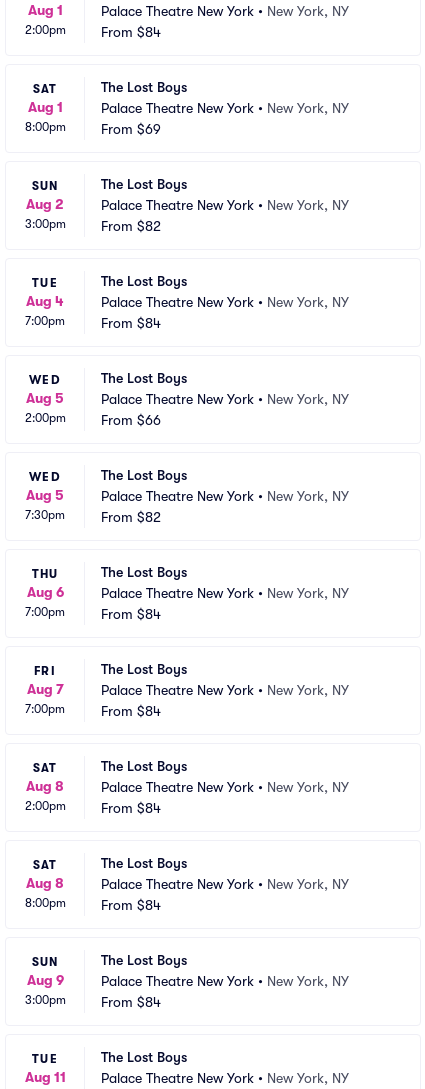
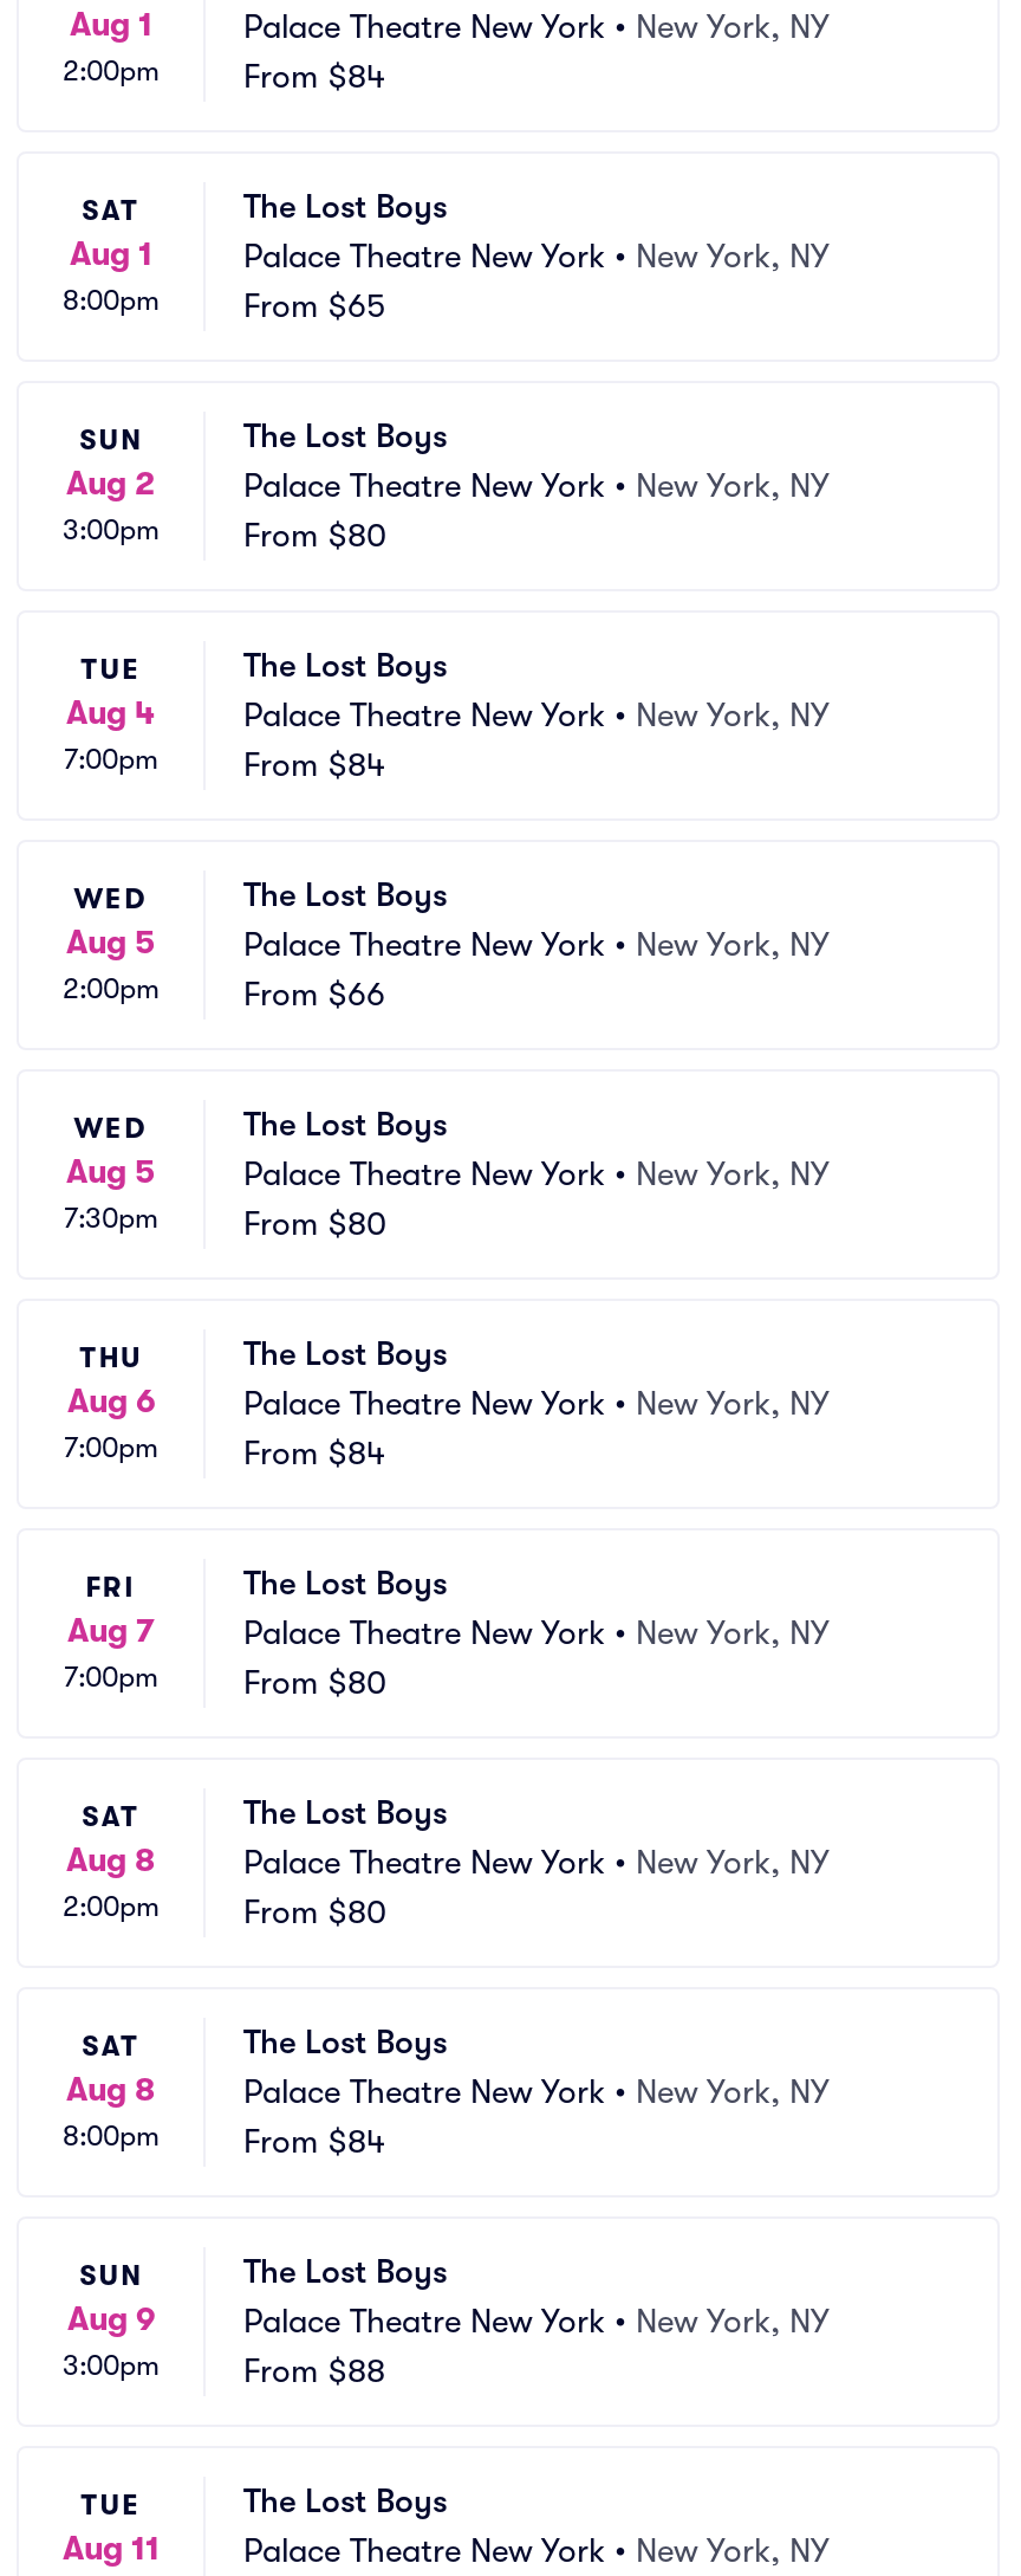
[101,121,161,137] From $69 -> [243,286,385,324] From $65
[101,218,161,234] From $82 -> [243,516,388,554] From $80
[101,509,161,525] From $82 -> [243,1204,388,1242] From $80
[101,703,161,719] From $84 -> [243,1663,388,1701] From $80
[101,800,161,816] From $84 -> [243,1892,388,1930] From $80
[101,994,161,1010] From $84 -> [243,2351,385,2389] From $88

